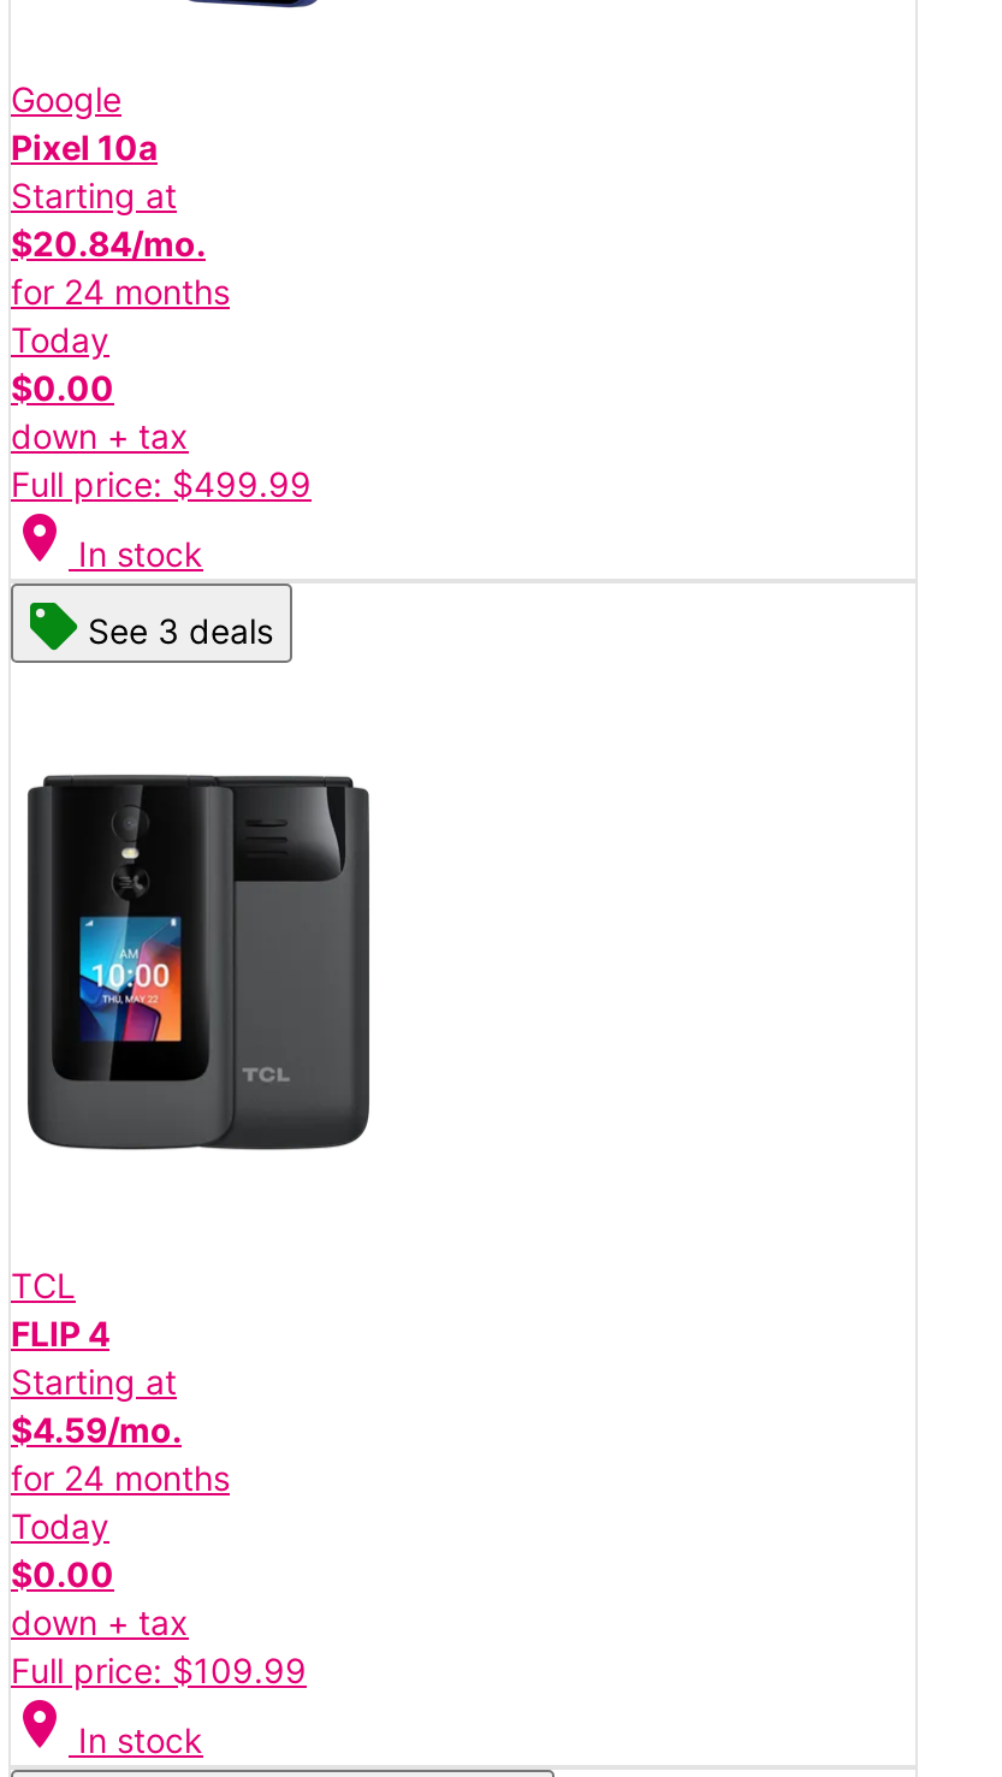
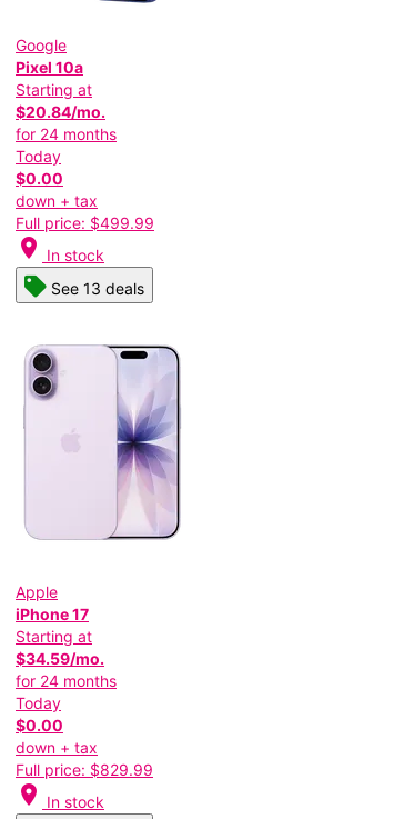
[88,609,273,650] See 3 deals -> [51,279,144,298] See 13 deals
[25,753,372,1167] [image] -> [23,343,182,541] [image]
[11,1265,109,1354] TCL | FLIP 4 -> [16,582,89,624] Apple | iPhone 17
[11,1409,182,1450] $4.59/mo. -> [16,649,104,668] $34.59/mo.
[11,1650,307,1691] Full price: $109.99 -> [16,760,153,779] Full price: $829.99

